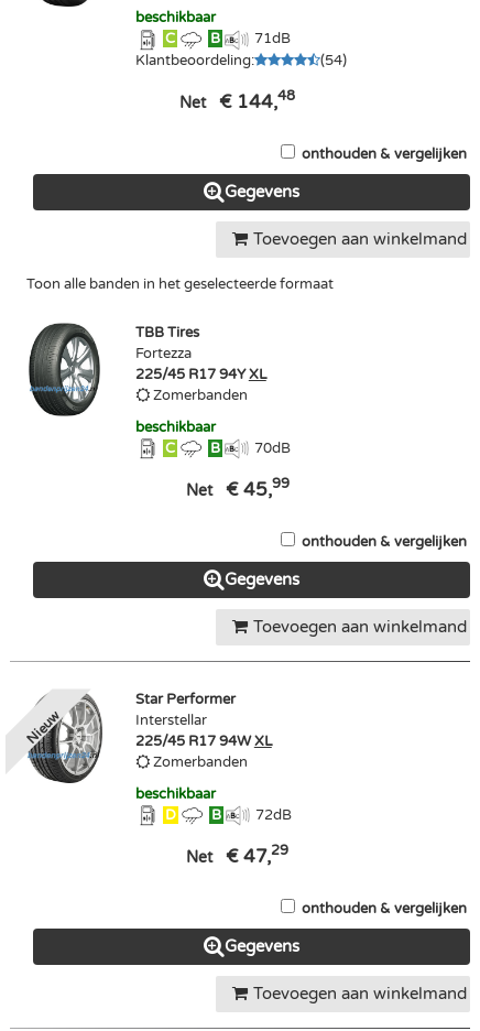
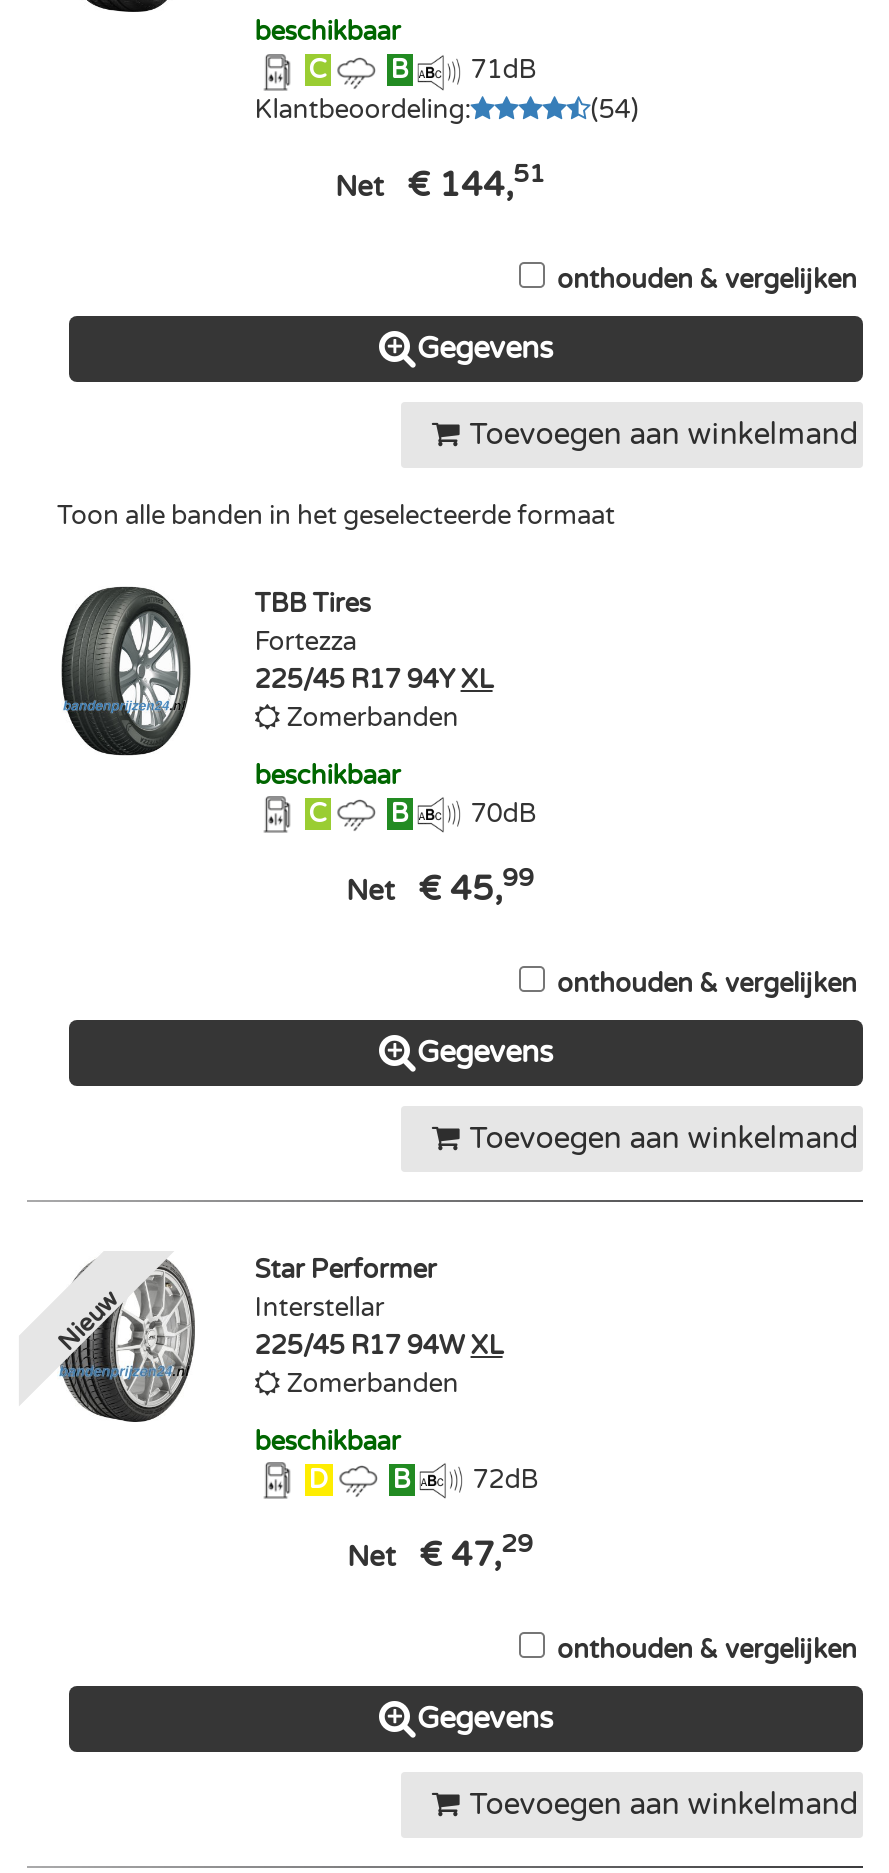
[179,87,295,113] Net € 144,48 -> [335,159,545,205] Net € 144,51

